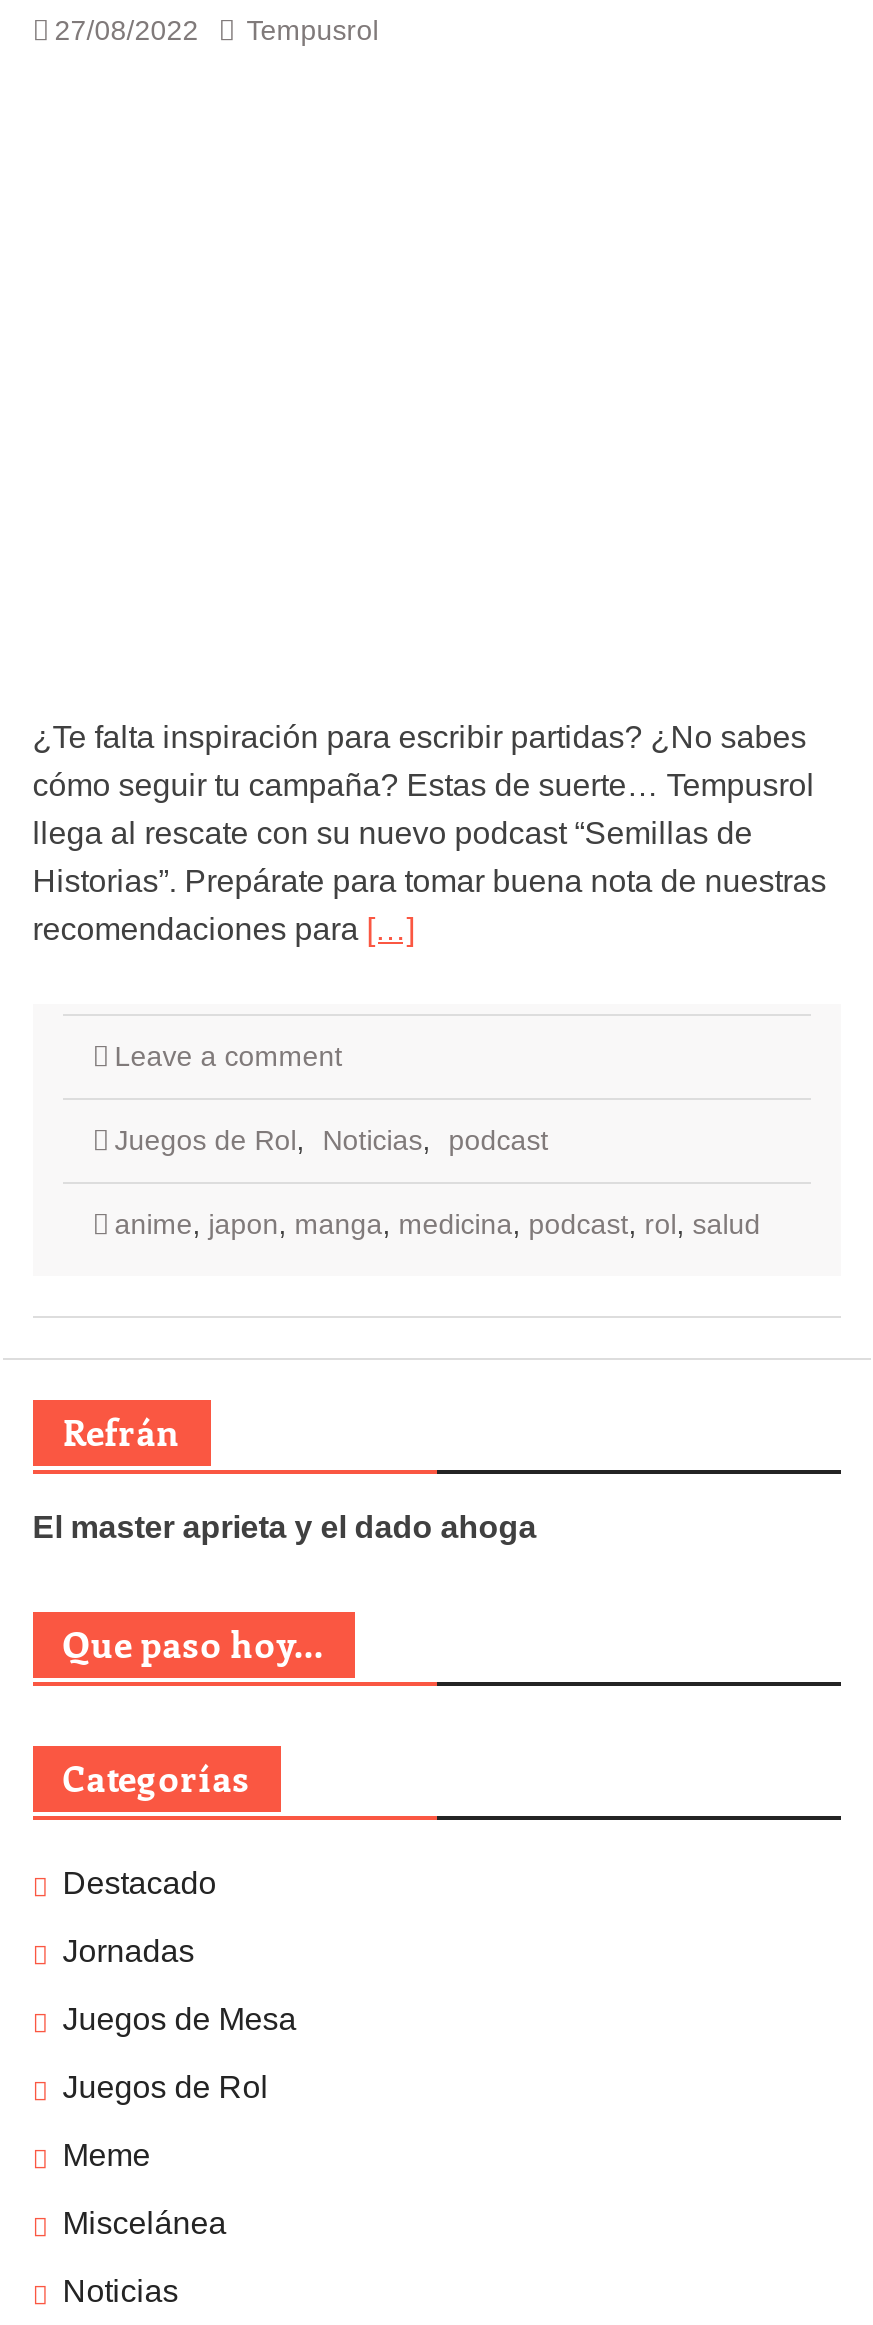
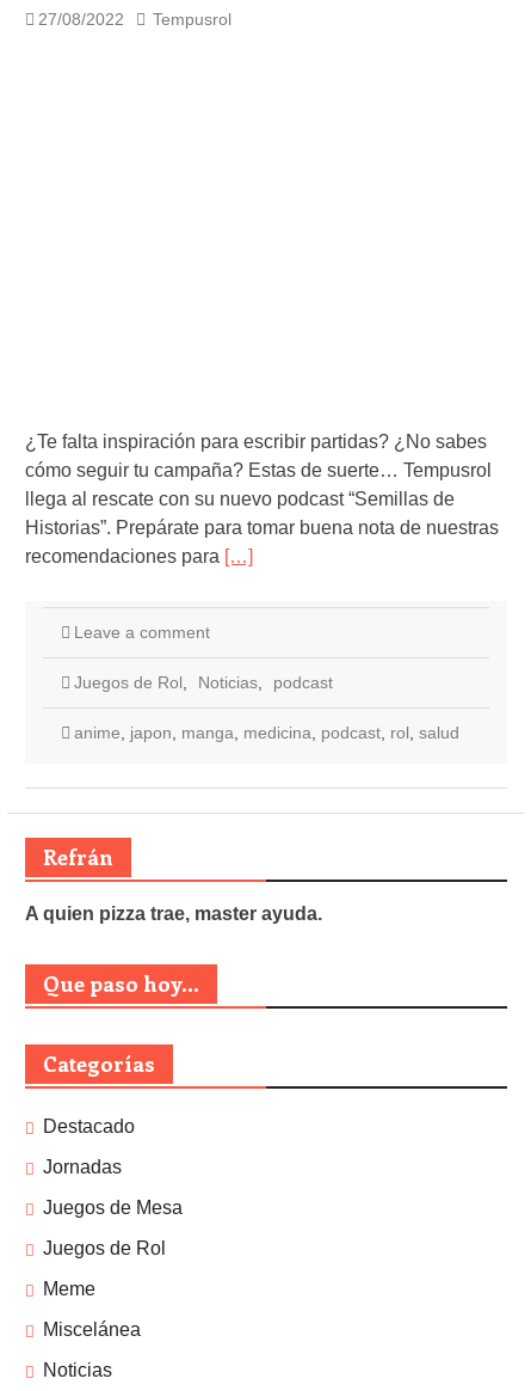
[32,1510,536,1544] El master aprieta y el dado ahoga -> [25,903,322,924] A quien pizza trae, master ayuda.

